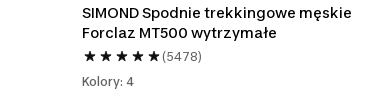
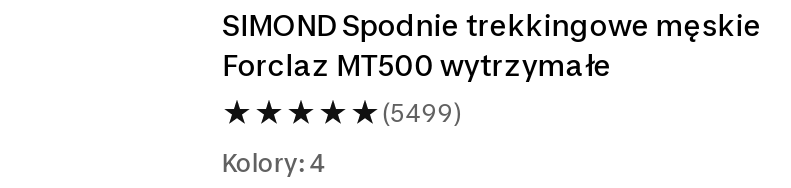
[162,49,202,64] (5478) -> [382,98,462,128] (5499)

